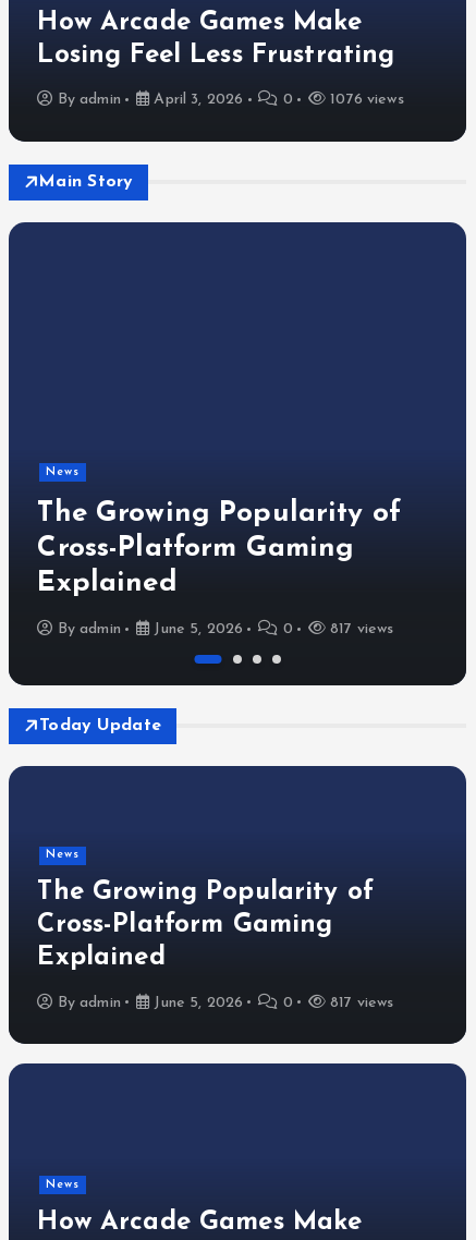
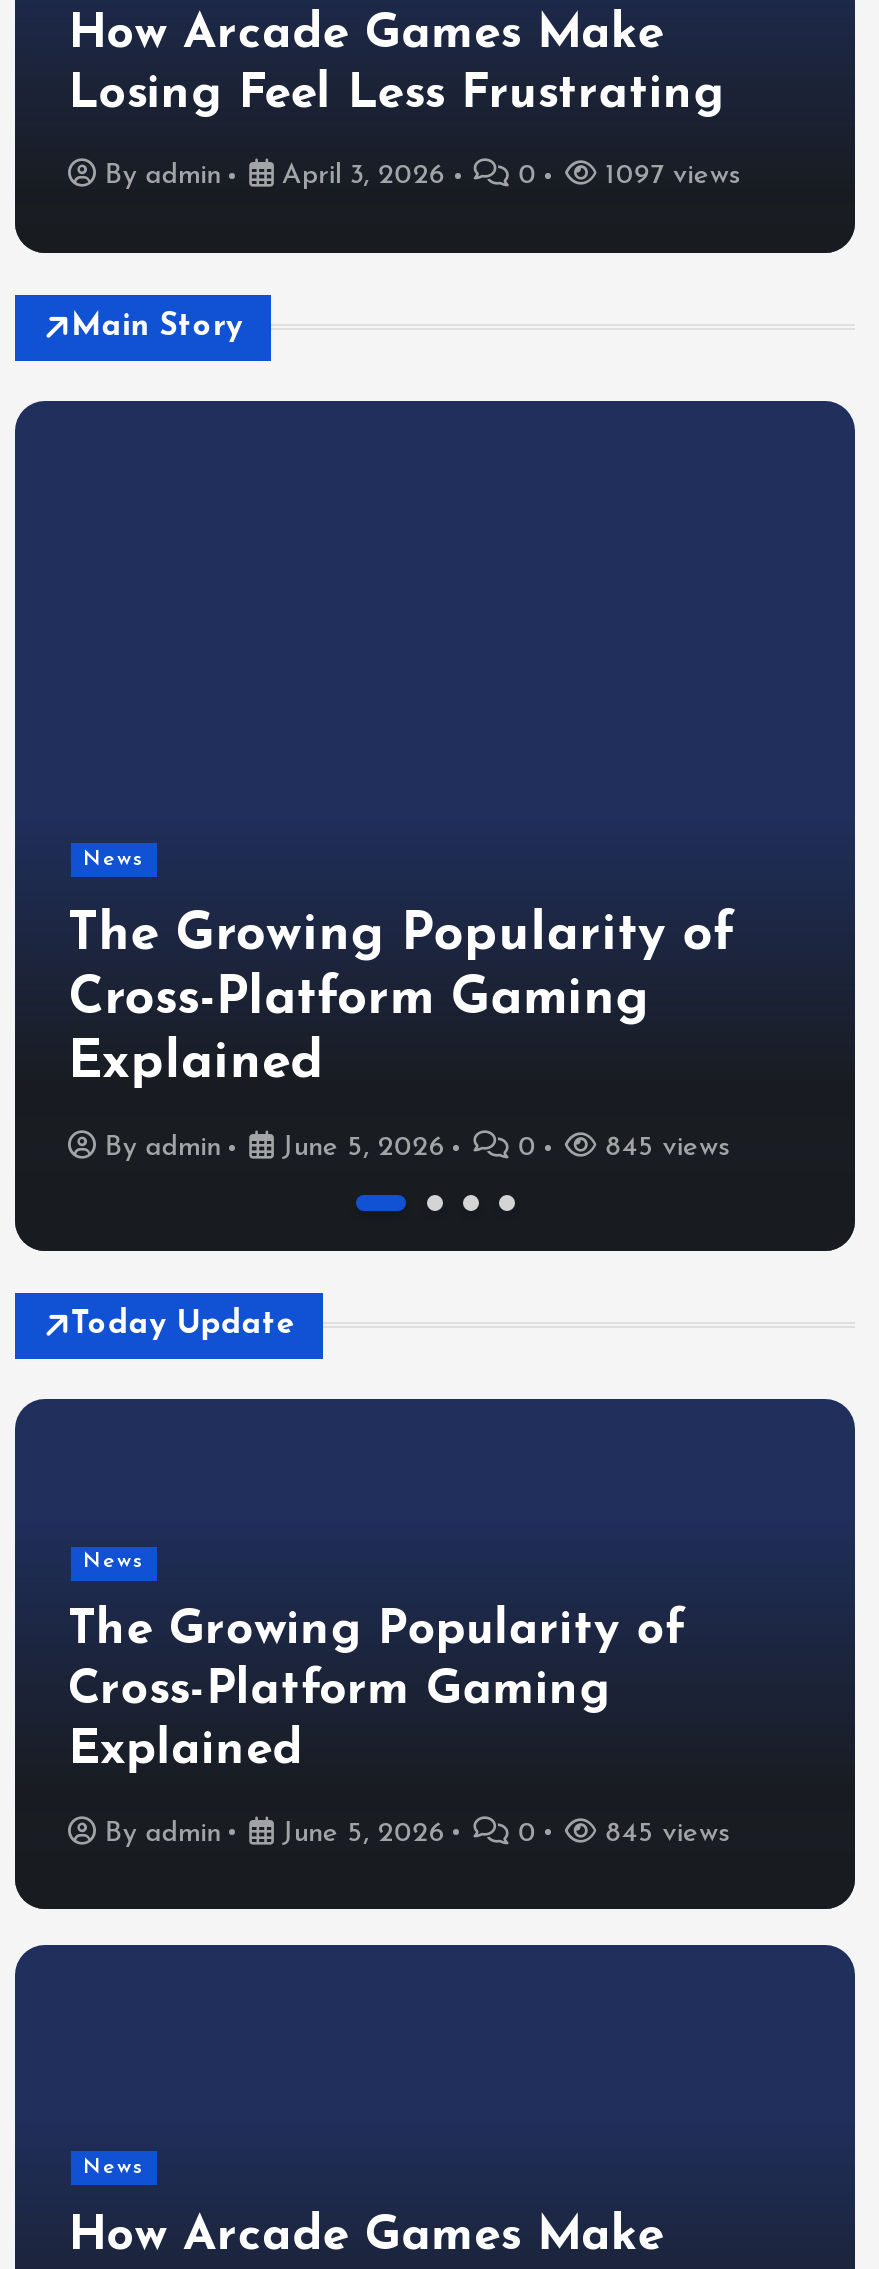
[326,92,404,108] 1076 views -> [597,162,741,192] 1097 views
[326,621,394,638] 817 views -> [597,1133,730,1163] 845 views
[326,994,394,1011] 817 views -> [597,1818,730,1848] 845 views

